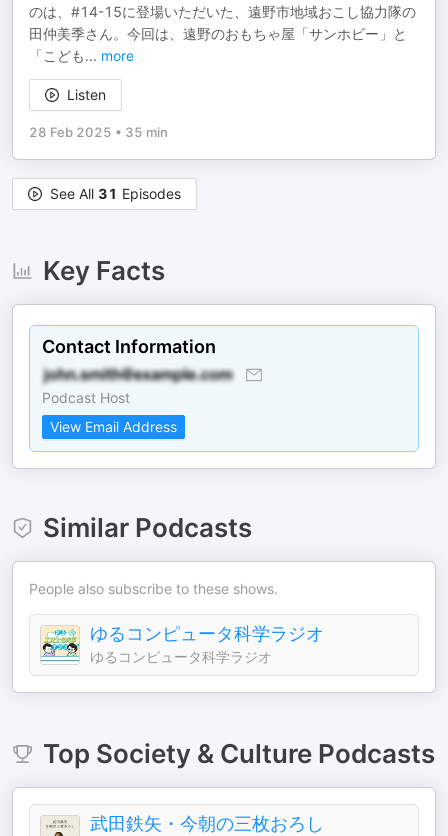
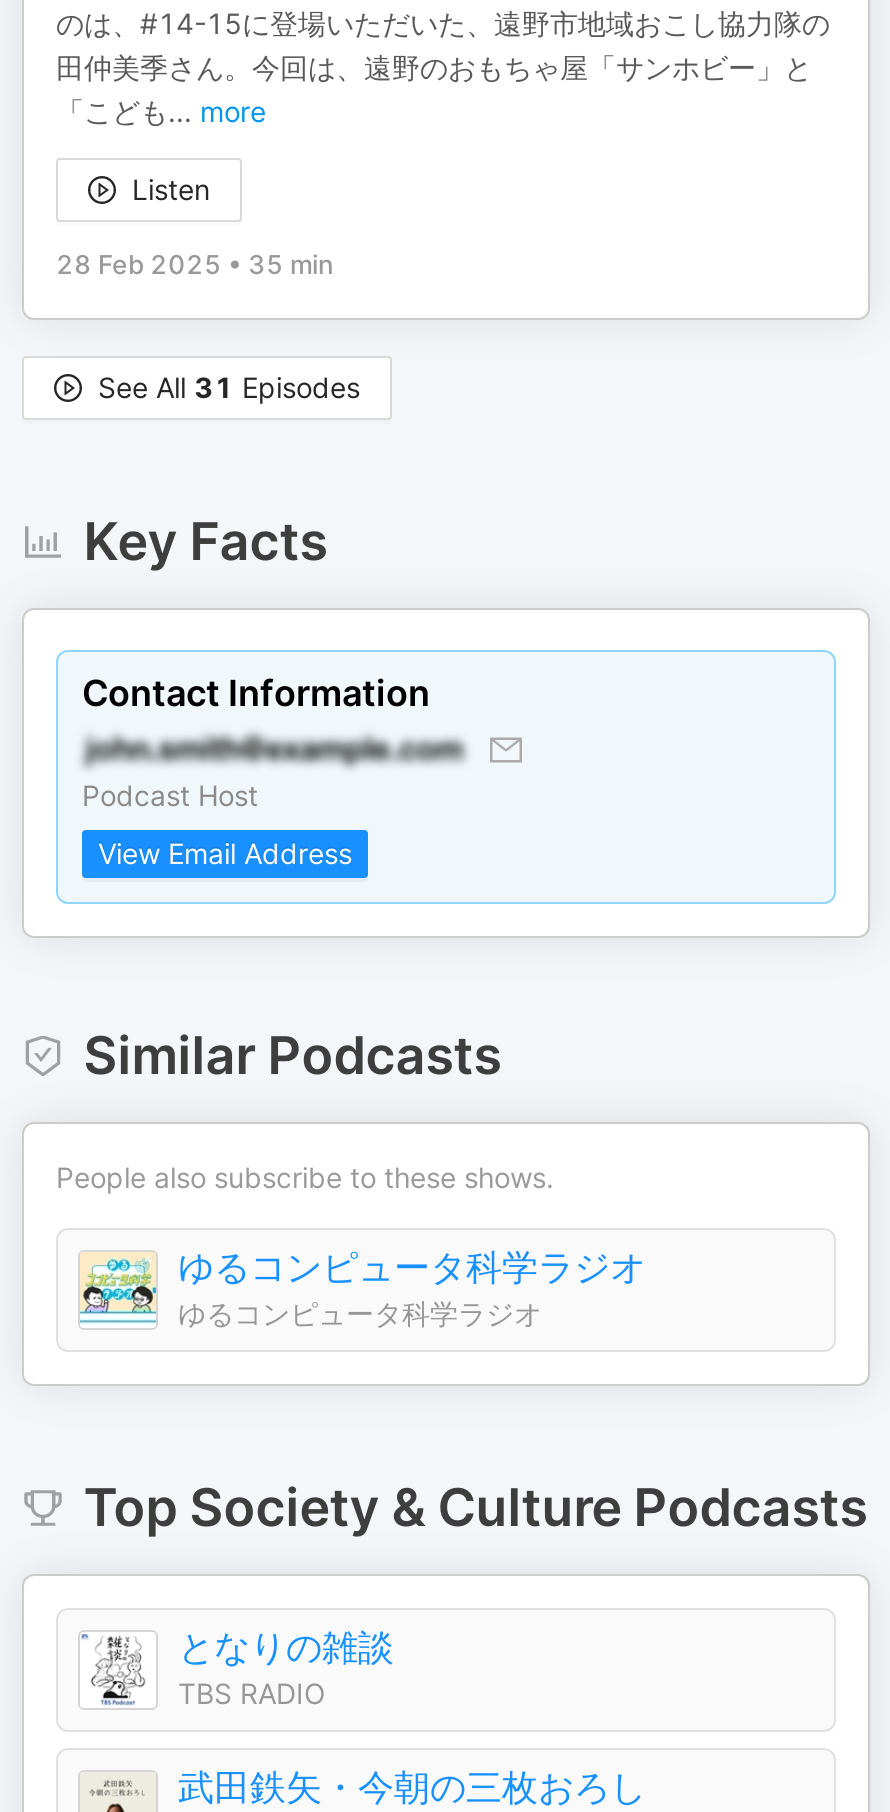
none -> [80,1626,394,1710] [image] | となりの雑談 | TBS RADIO

